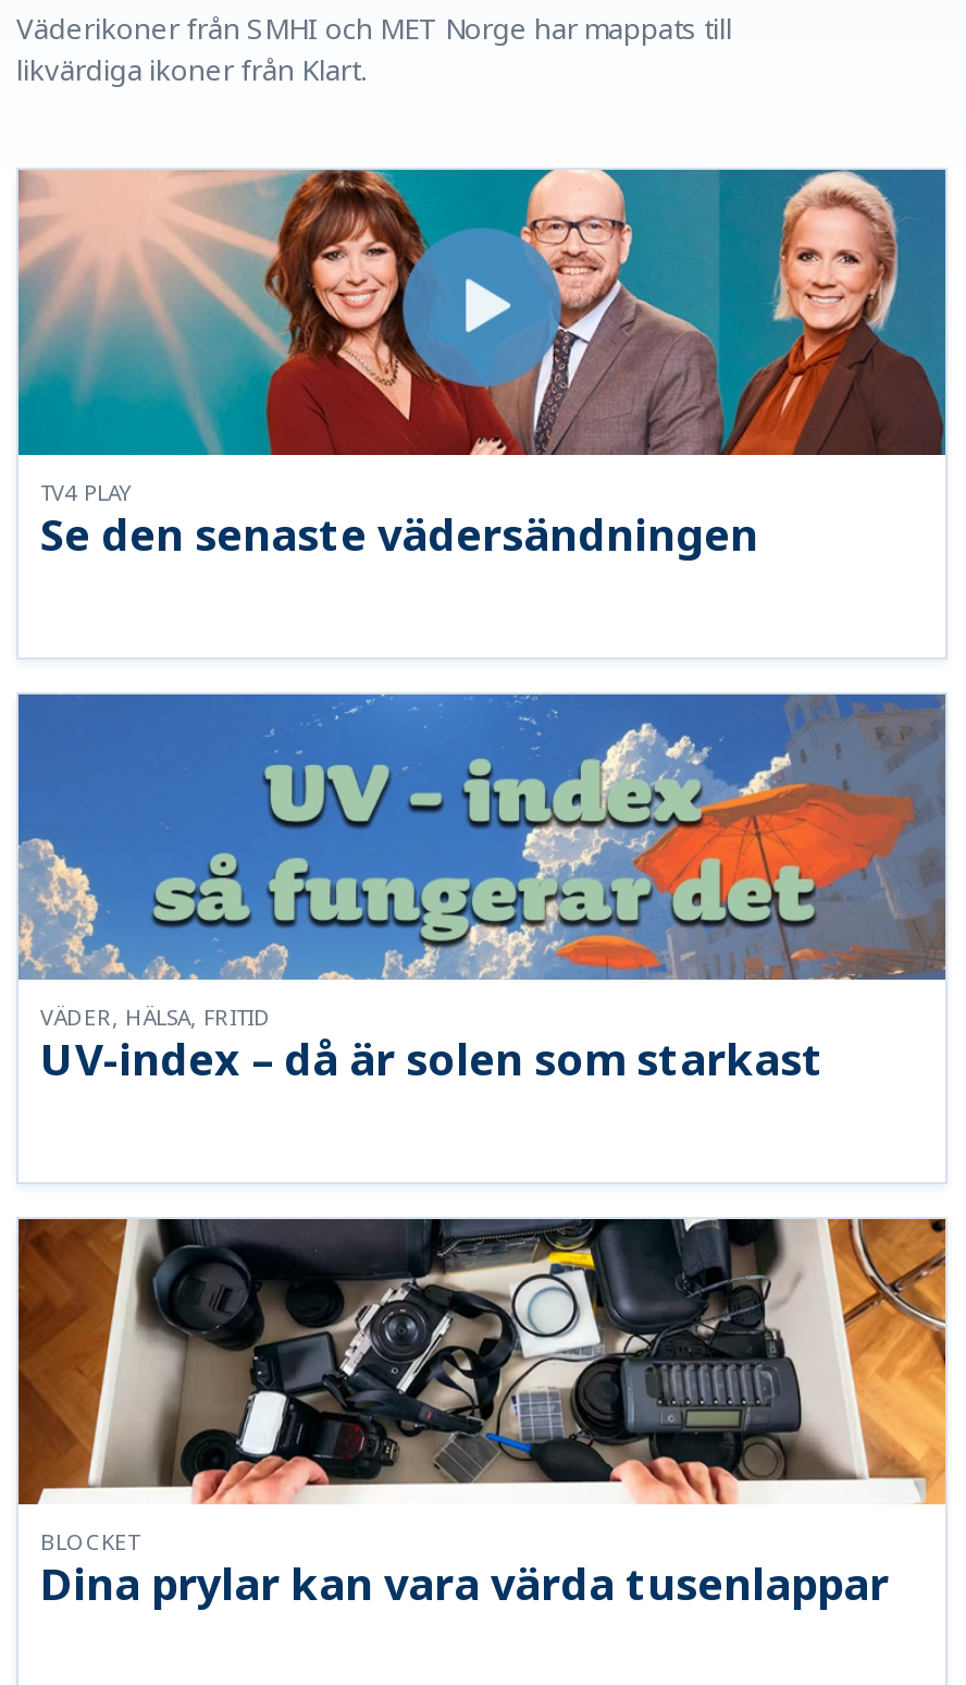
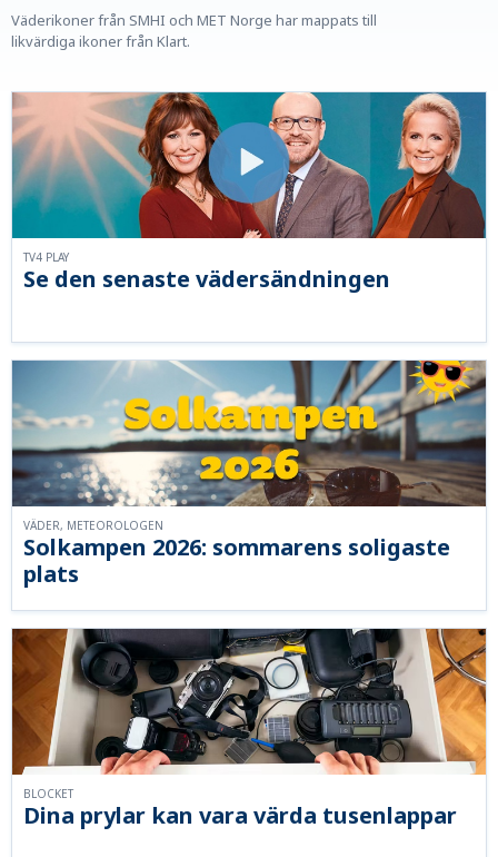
[16,692,948,1033] [image] | VÄDER, HÄLSA, FRITID -> [11,359,487,534] [image] | VÄDER, METEOROLOGEN
[40,1031,823,1089] UV-index – då är solen som starkast -> [23,532,450,589] Solkampen 2026: sommarens soligaste | plats

